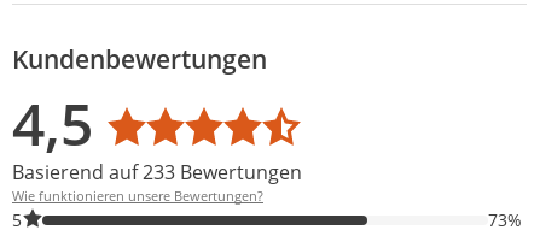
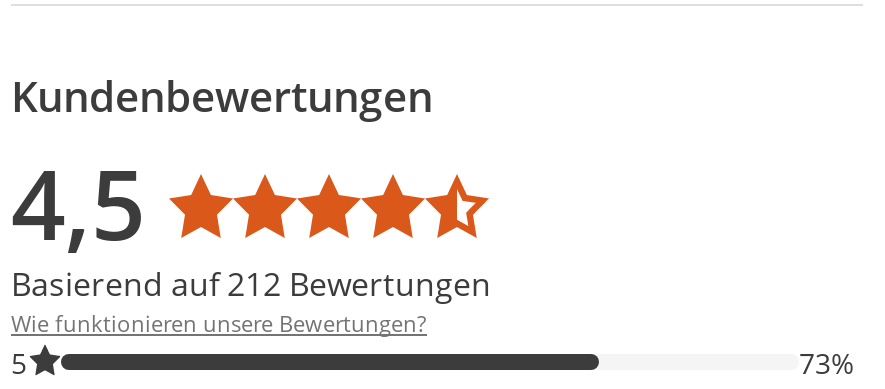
[12,159,302,186] Basierend auf 233 Bewertungen -> [11,262,491,306] Basierend auf 212 Bewertungen

